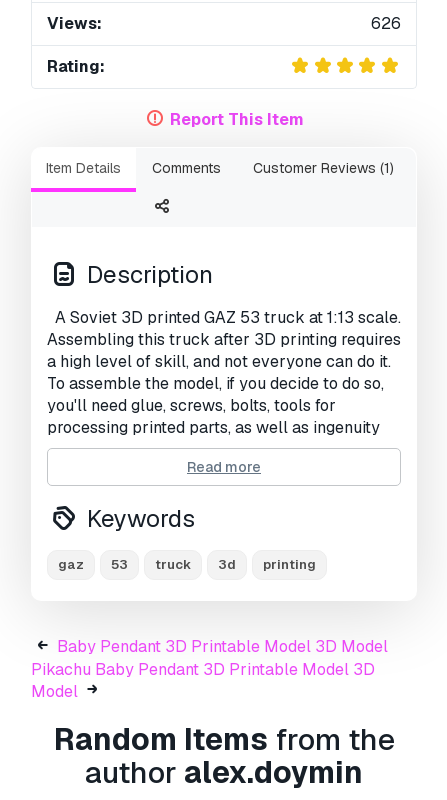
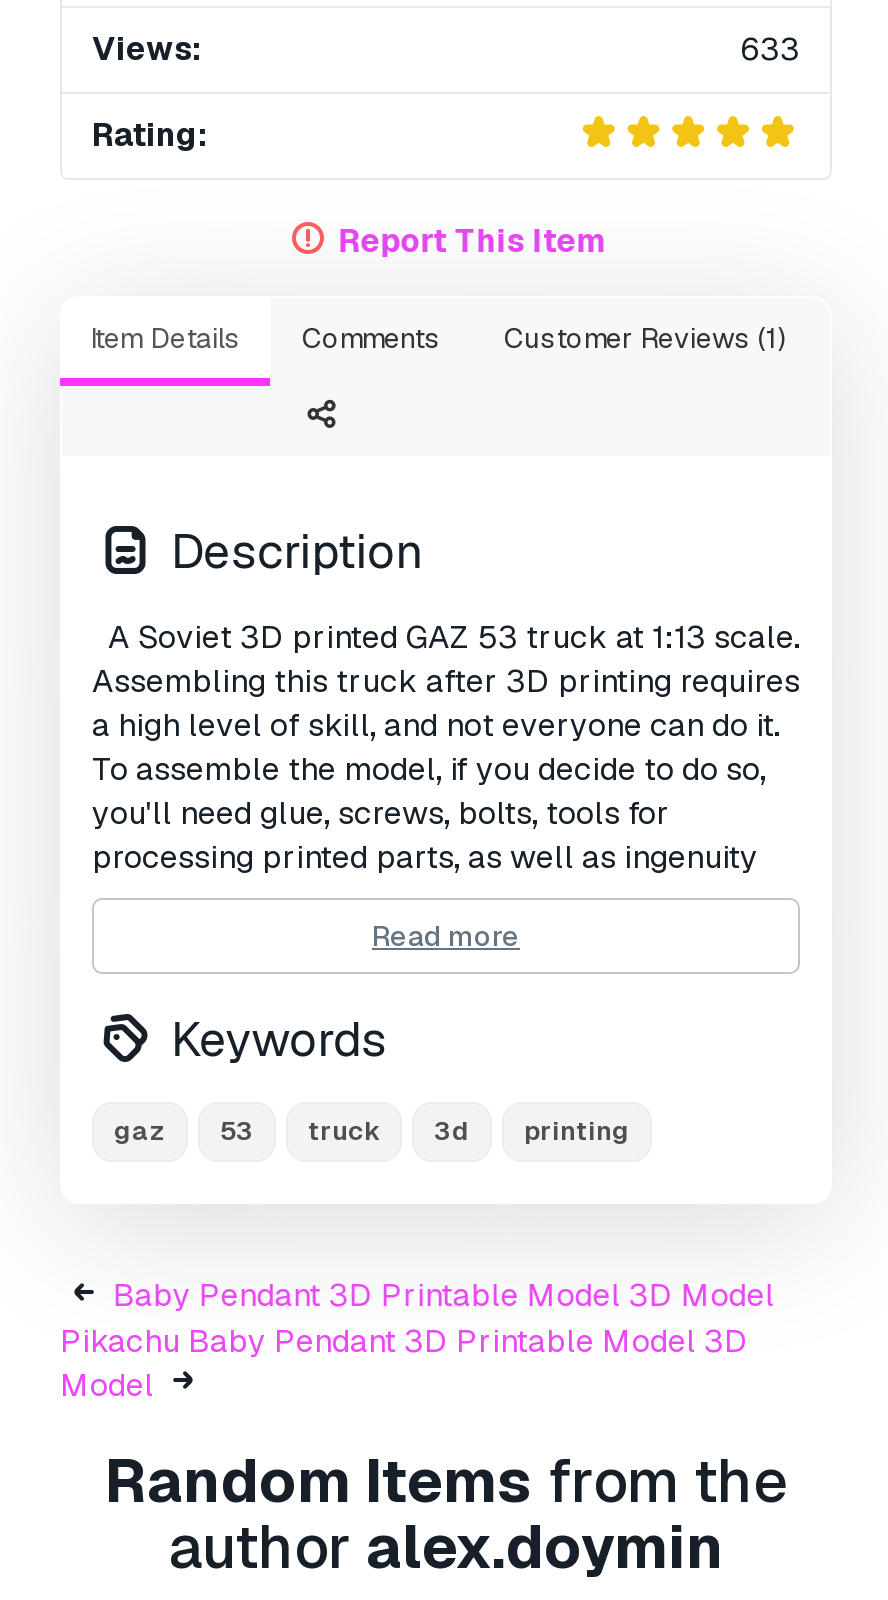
[371,13,401,34] 626 -> [740,28,800,70] 633

